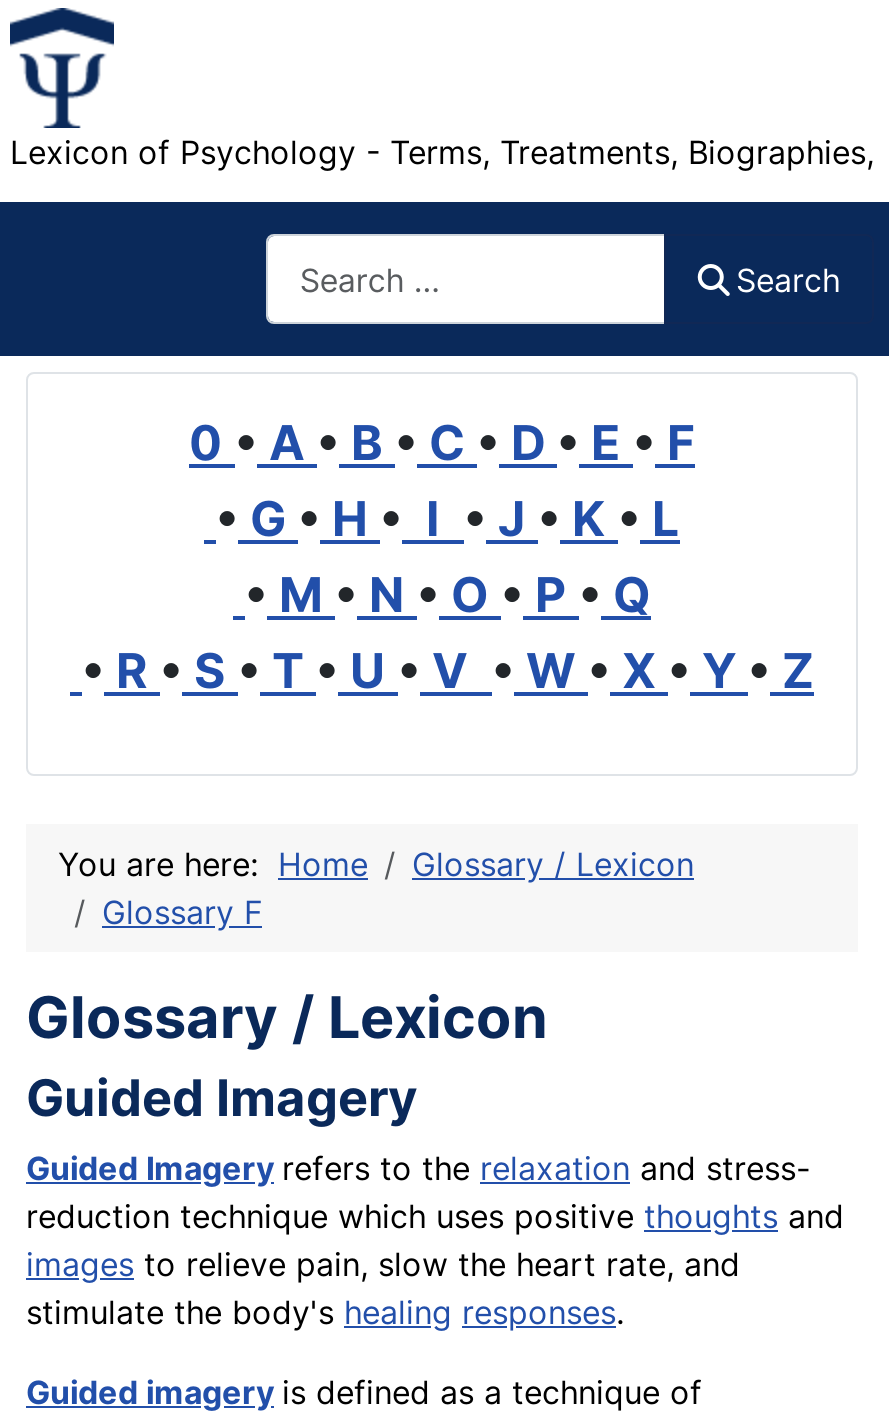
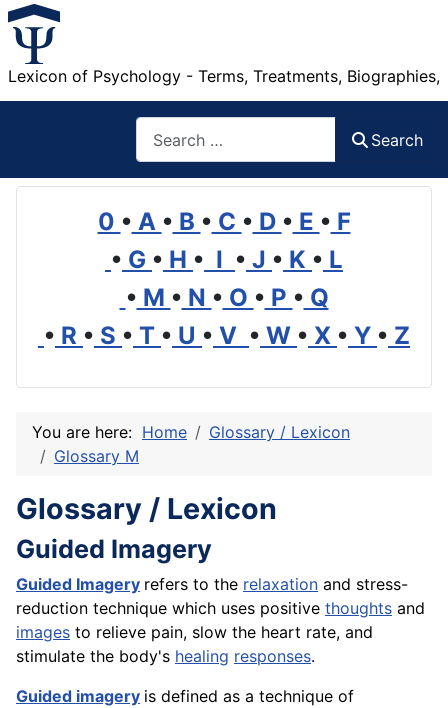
[102,892,262,932] Glossary F -> [54,446,139,466] Glossary M

